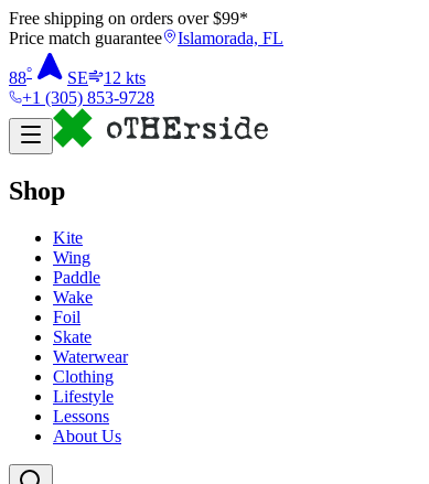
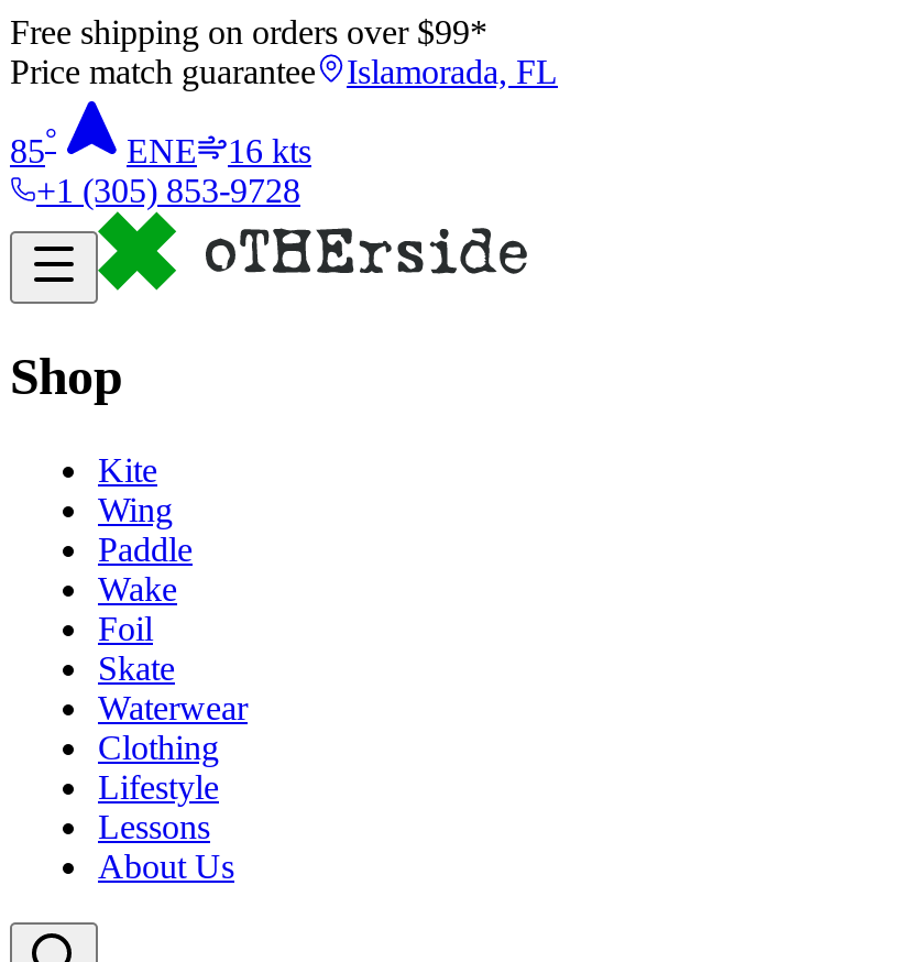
[9,64,146,87] 88° | SE | 12 kts -> [10,123,311,170] 85° | ENE | 16 kts

